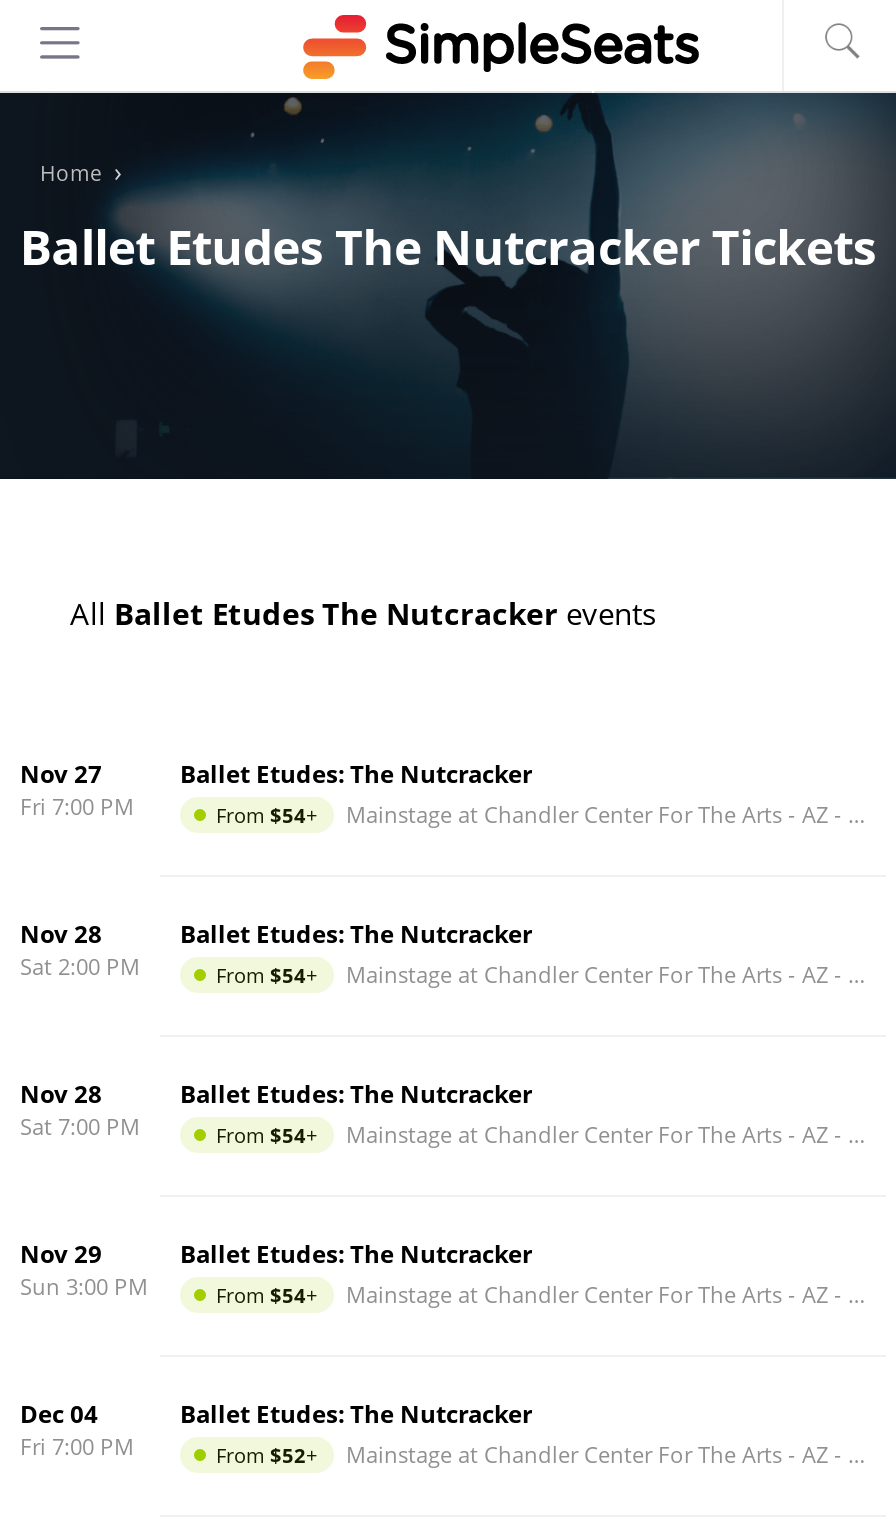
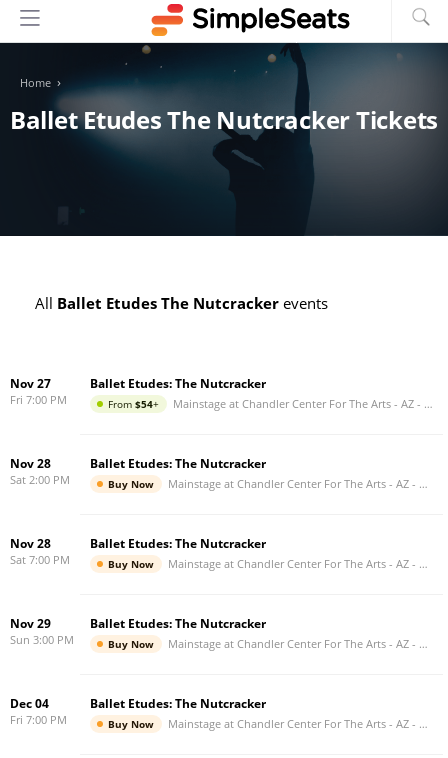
[216,961,318,989] From $54+ -> [108,477,154,491] Buy Now
[216,1121,318,1149] From $54+ -> [108,557,154,571] Buy Now
[216,1281,318,1309] From $54+ -> [108,637,154,651] Buy Now
[216,1441,318,1469] From $52+ -> [108,717,154,731] Buy Now

